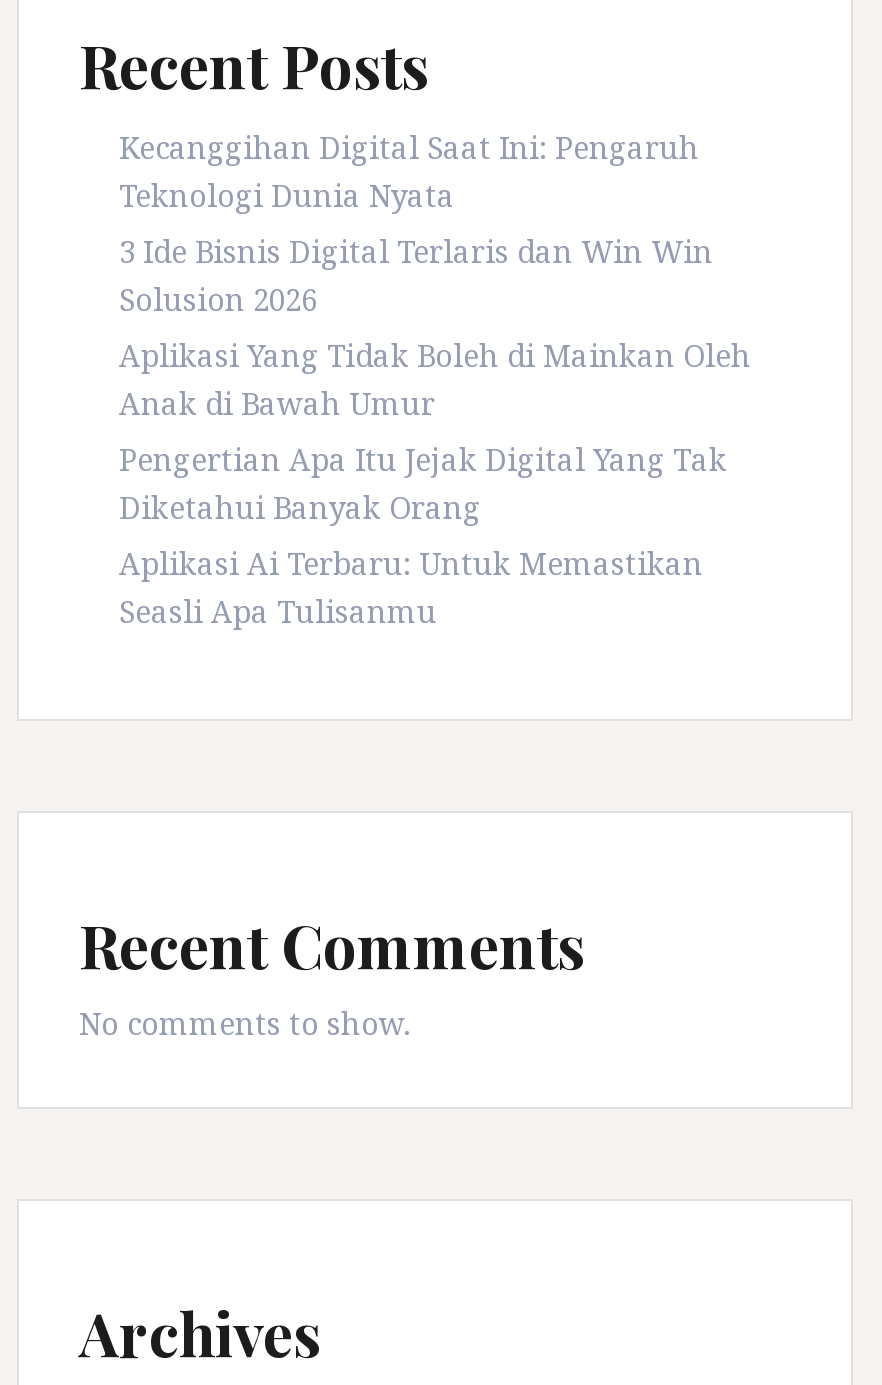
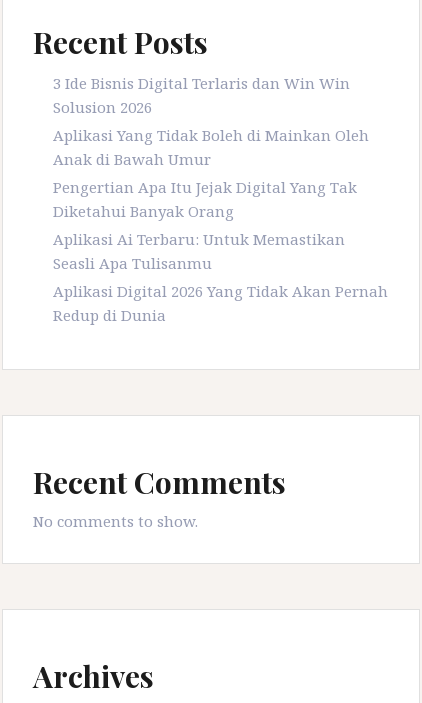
[119,127,699,215] Kecanggihan Digital Saat Ini: Pengaruh | Teknologi Dunia Nyata -> none
moved [119,231,751,631] -> [53,73,369,273]: 3 Ide Bisnis Digital Terlaris dan Win Win | Solusion 2026 | Aplikasi Yang Tidak Boleh di Mainkan Oleh | Anak di Bawah Umur | Pengertian Apa Itu Jejak Digital Yang Tak | Diketahui Banyak Orang | Aplikasi Ai Terbaru: Untuk Memastikan | Seasli Apa Tulisanmu
none -> [53,281,388,325] Aplikasi Digital 2026 Yang Tidak Akan Pernah | Redup di Dunia

